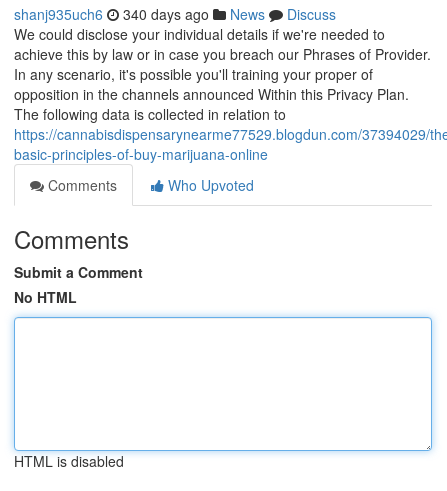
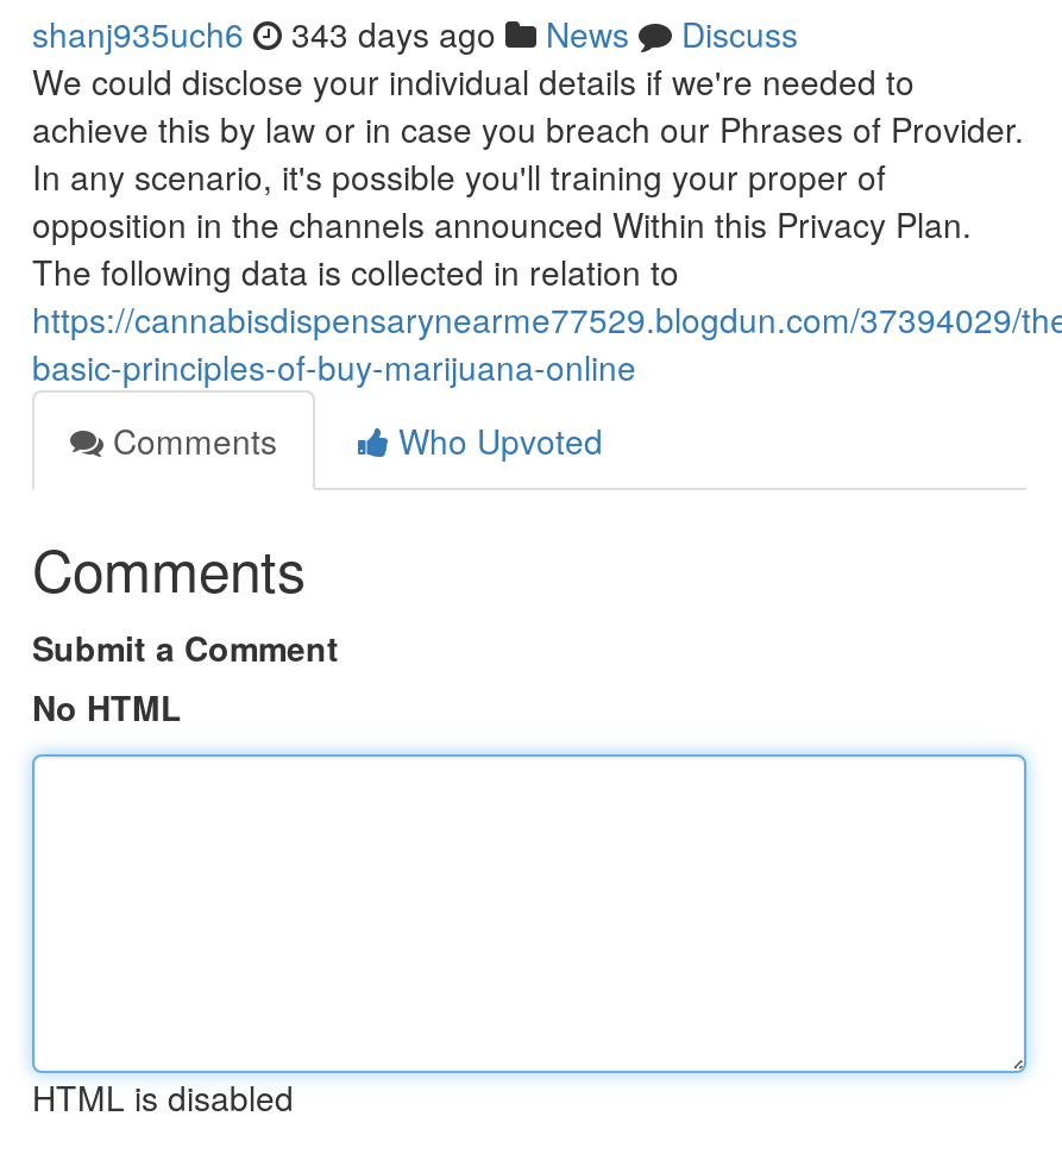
[14,4,336,24] shanj935uch6 340 days ago News Discuss -> [32,10,798,57] shanj935uch6 343 days ago News Discuss

